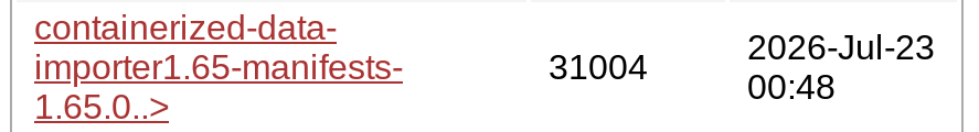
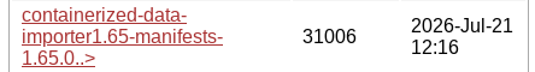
[747,28,935,105] 2026-Jul-23 | 00:48 -> [411,15,513,57] 2026-Jul-21 | 12:16
[549,48,648,86] 31004 -> [302,26,357,47] 31006

